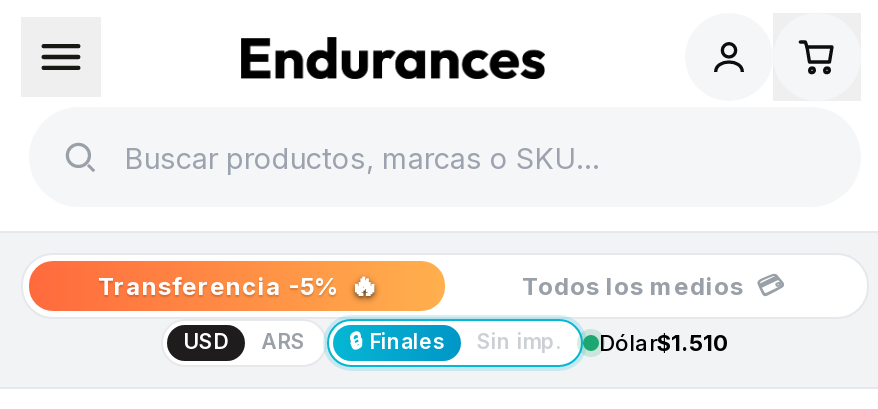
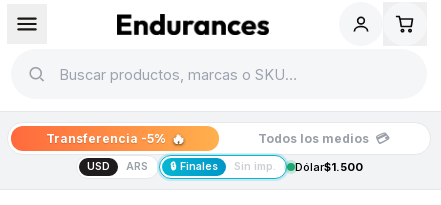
[599,329,729,357] Dólar $1.510 -> [294,160,362,174] Dólar $1.500

